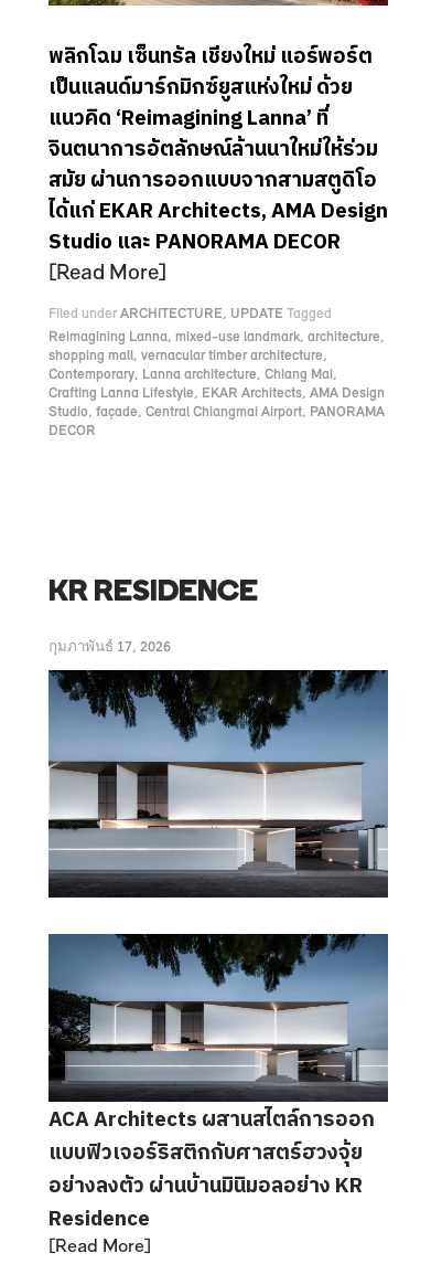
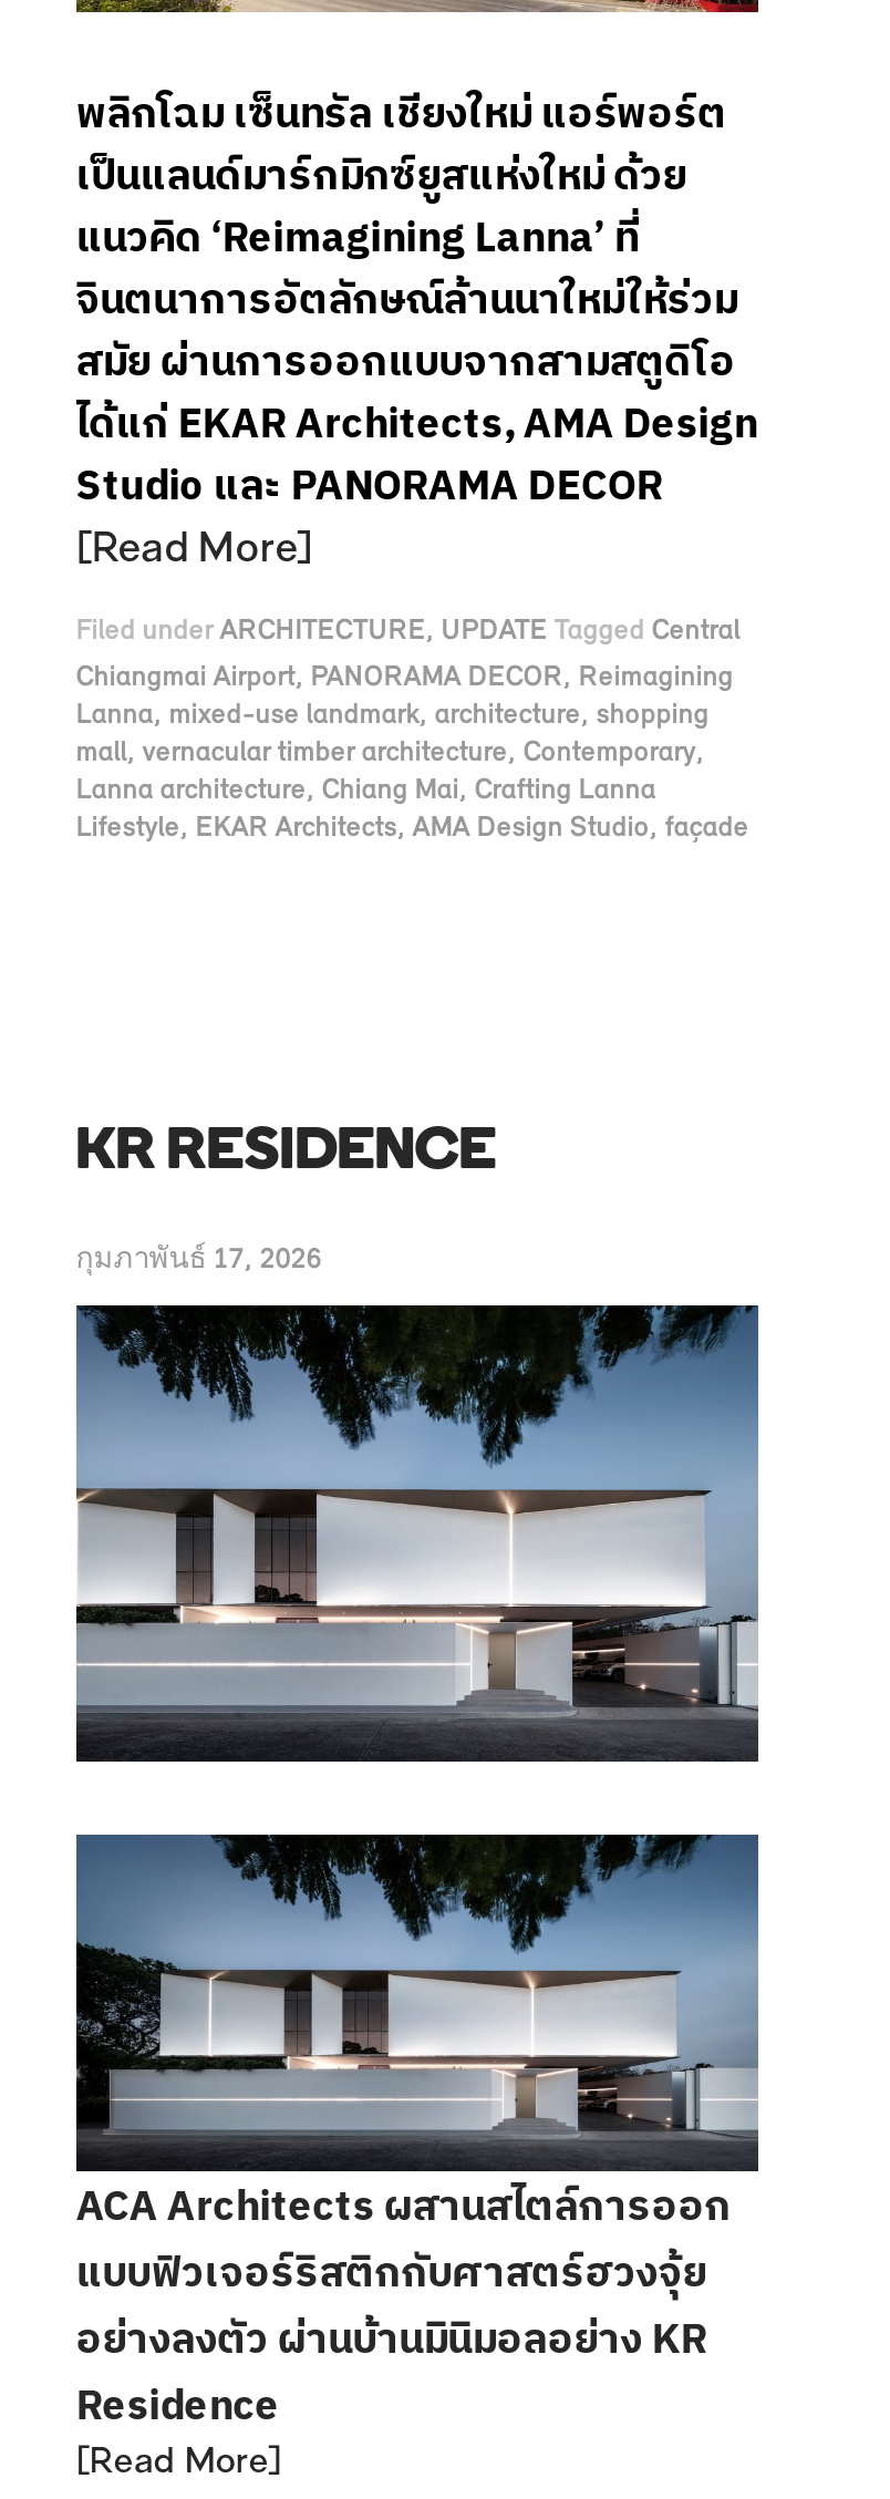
[48,307,332,322] Filed under ARCHITECTURE, UPDATE Tagged -> [76,616,740,645] Filed under ARCHITECTURE, UPDATE Tagged Central
[48,330,384,439] Reimagining Lanna, mixed-use landmark, architecture, | shopping mall, vernacular timber architecture, | Contemporary, Lanna architecture, Chiang Mai, | Crafting Lanna Lifestyle, EKAR Architects, AMA Design | Studio, façade, Central Chiangmai Airport, PANORAMA | DECOR -> [76,663,749,842] Chiangmai Airport, PANORAMA DECOR, Reimagining | Lanna, mixed-use landmark, architecture, shopping | mall, vernacular timber architecture, Contemporary, | Lanna architecture, Chiang Mai, Crafting Lanna | Lifestyle, EKAR Architects, AMA Design Studio, façade

